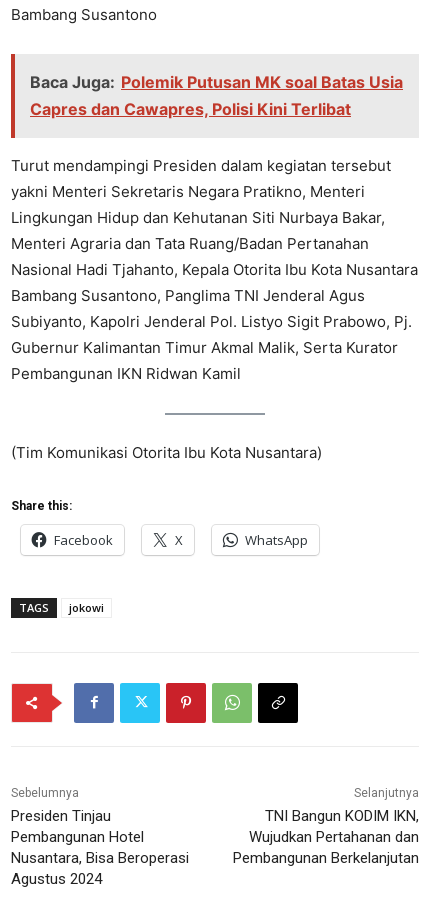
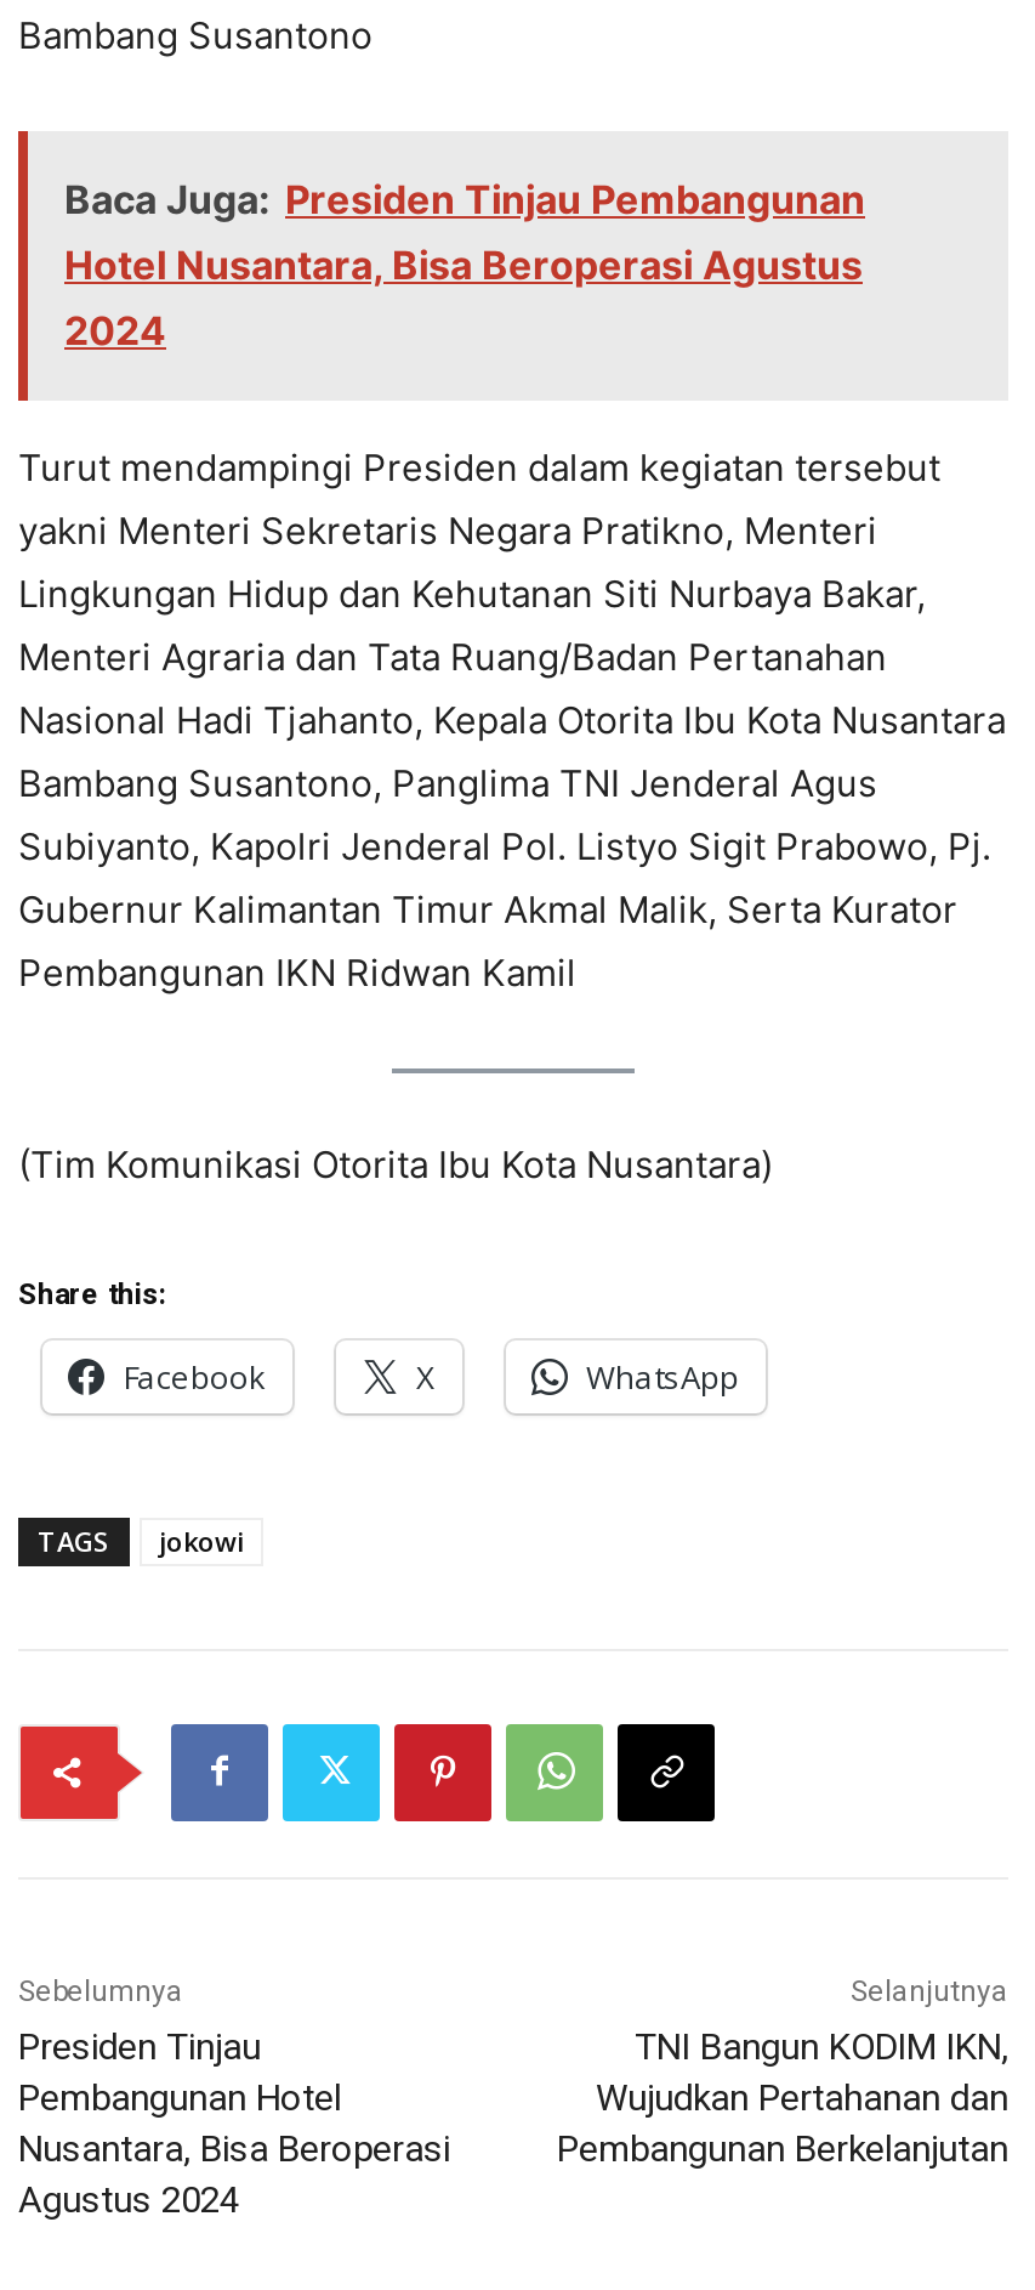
[30,72,403,119] Baca Juga: Polemik Putusan MK soal Batas Usia | Capres dan Cawapres, Polisi Kini Terlibat -> [64,175,865,355] Baca Juga: Presiden Tinjau Pembangunan | Hotel Nusantara, Bisa Beroperasi Agustus | 2024

